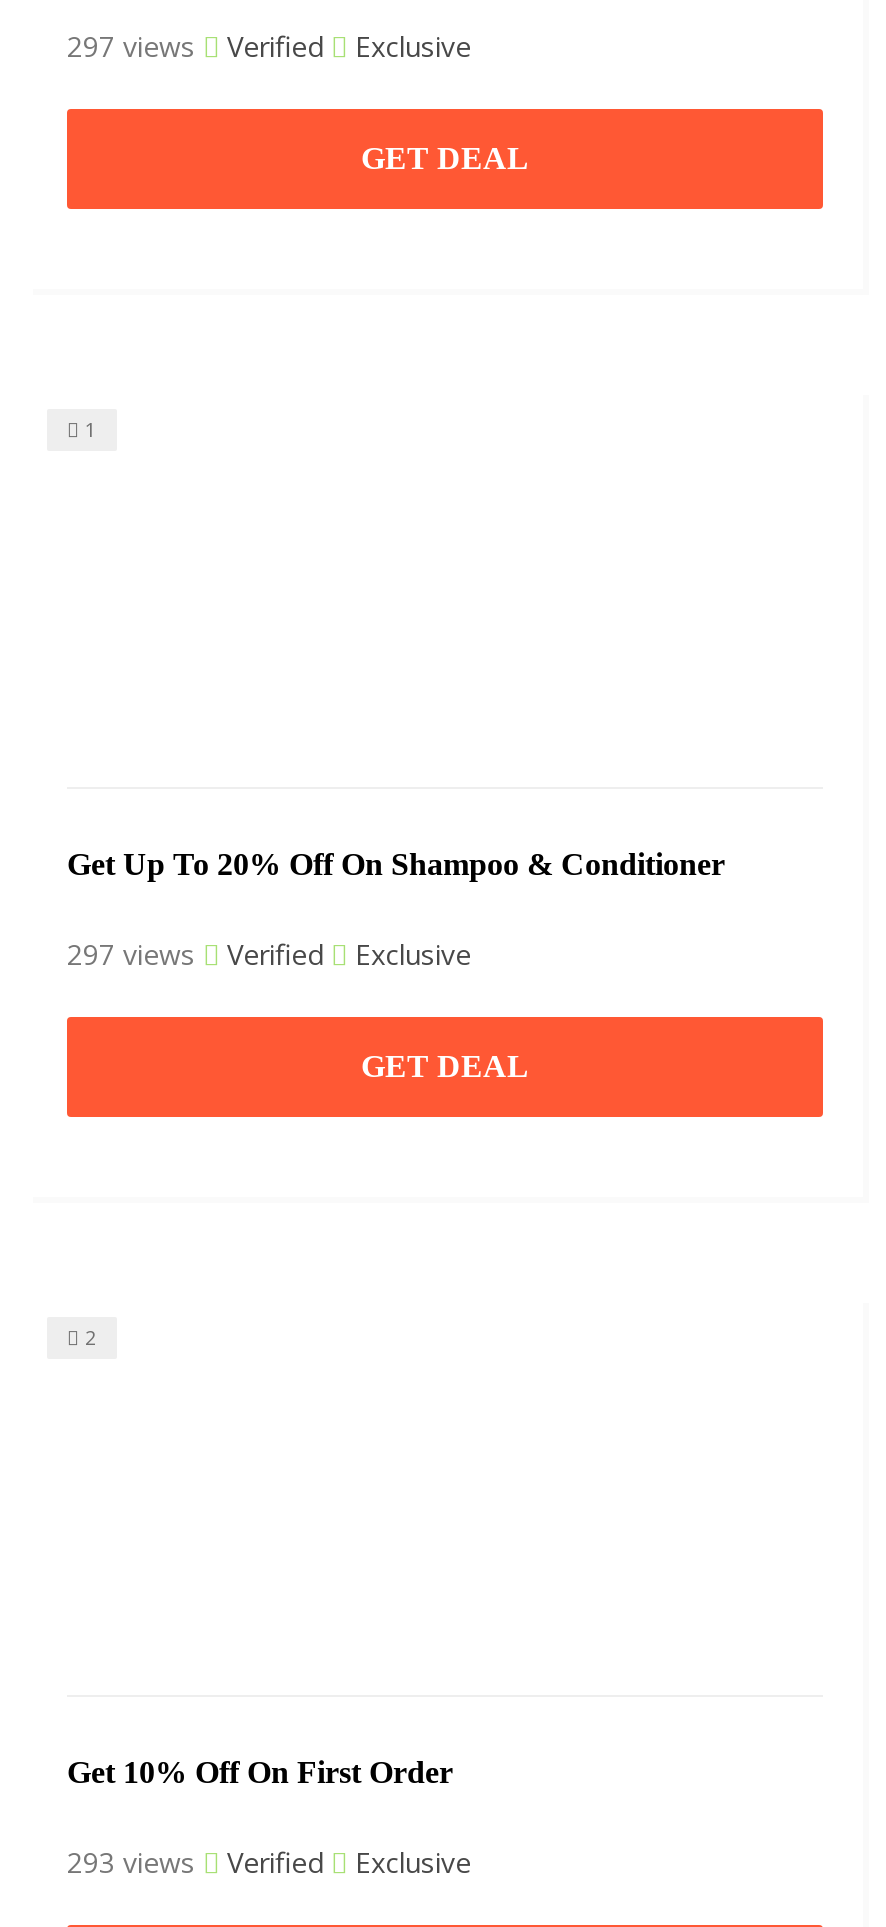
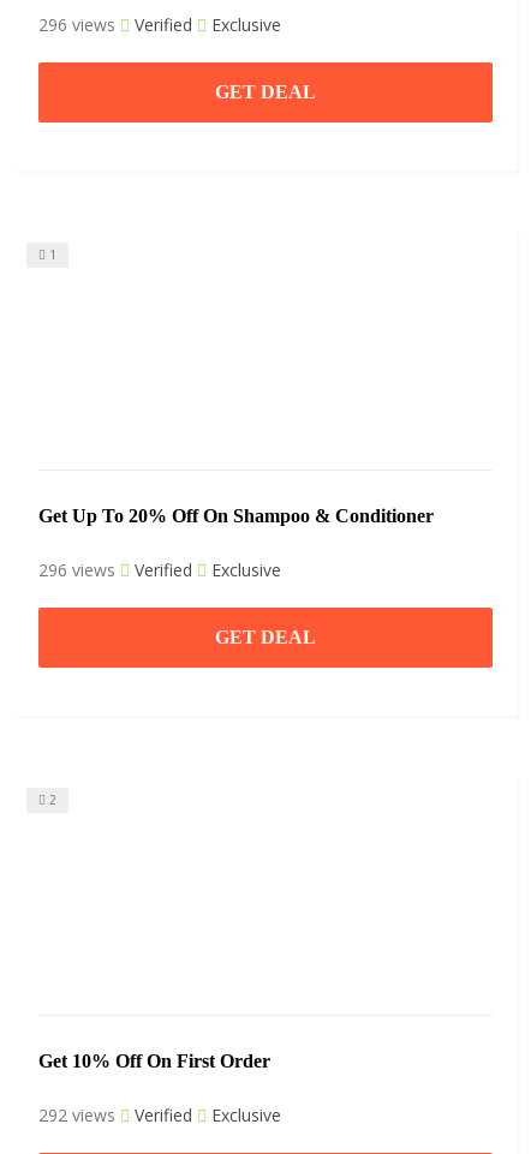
[67,27,471,65] 297 views Verified Exclusive -> [38,13,281,36] 296 views Verified Exclusive
[67,935,471,973] 297 views Verified Exclusive -> [38,558,281,581] 296 views Verified Exclusive
[67,1843,471,1881] 293 views Verified Exclusive -> [38,1104,281,1126] 292 views Verified Exclusive

